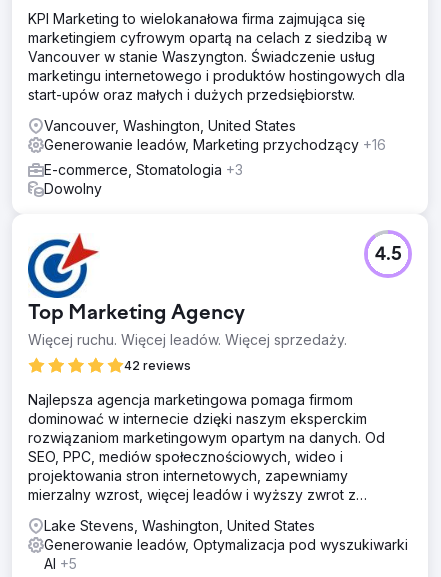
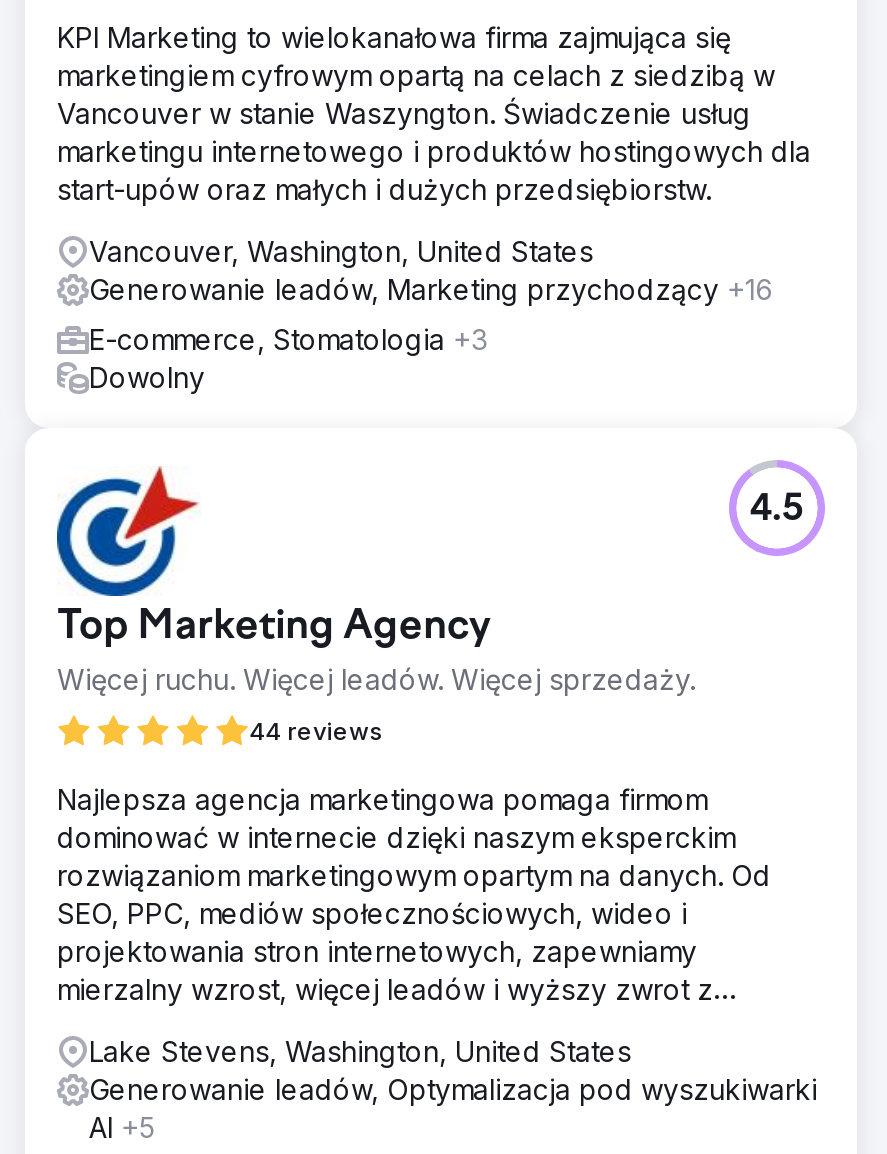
[124,358,191,373] 42 reviews -> [249,715,383,745] 44 reviews

